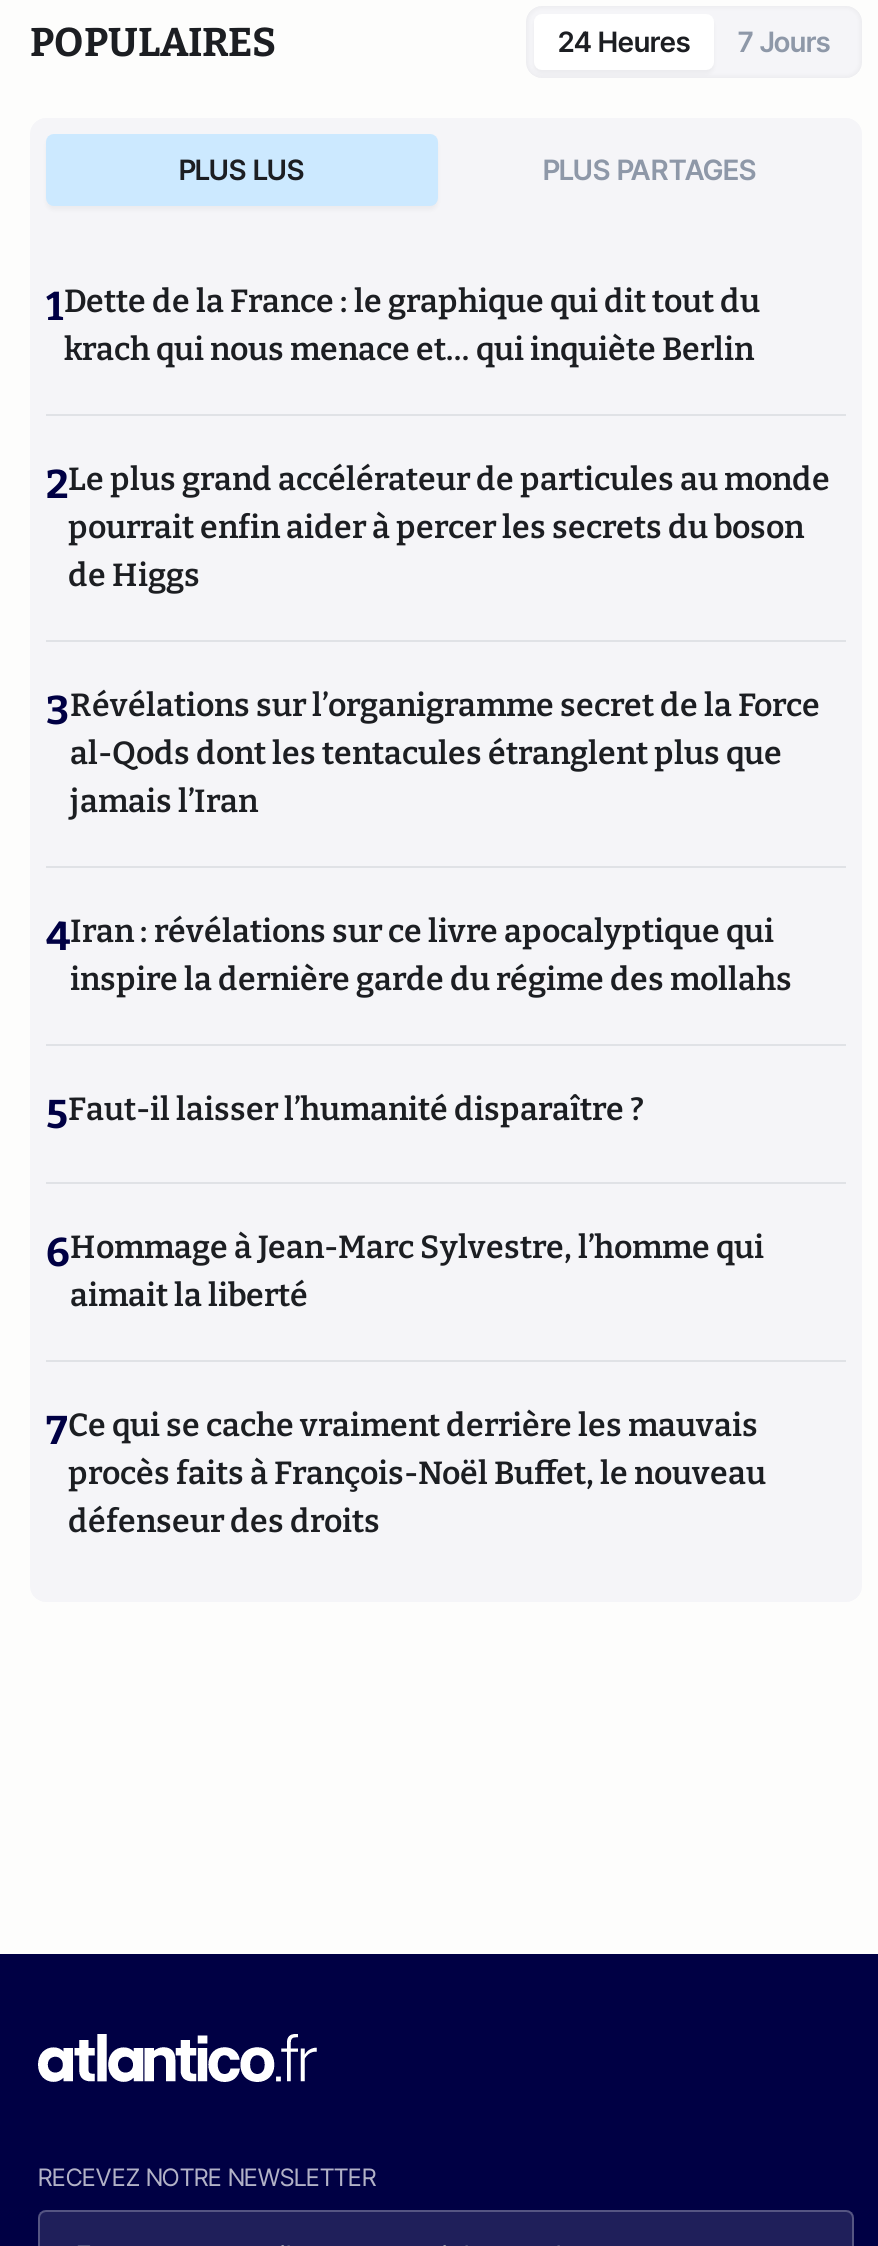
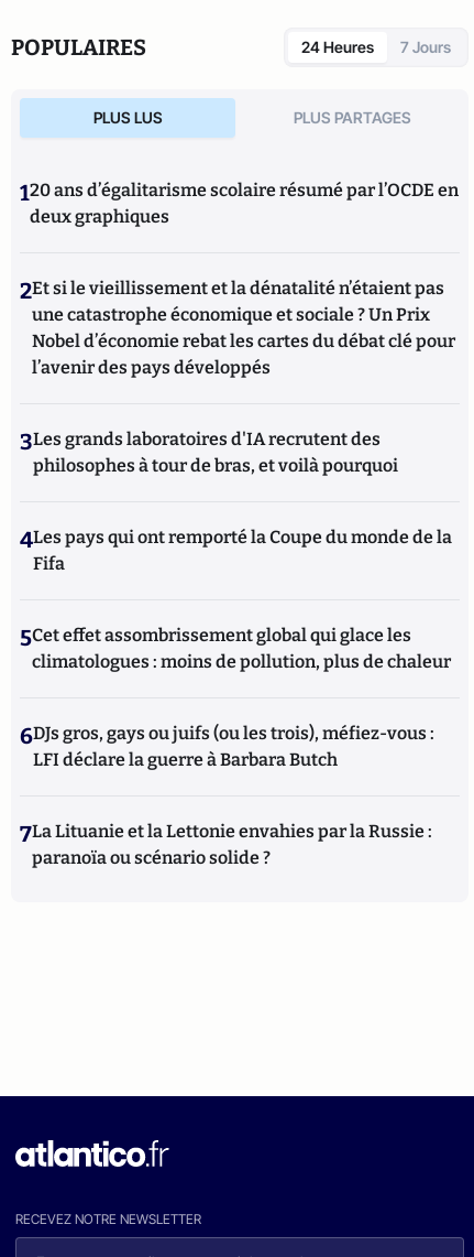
[46,282,760,368] 1Dette de la France : le graphique qui dit tout du | krach qui nous menace et… qui inquiète Berlin -> [20,180,459,227] 120 ans d’égalitarisme scolaire résumé par l’OCDE en | deux graphiques
[46,460,830,594] 2Le plus grand accélérateur de particules au monde | pourrait enfin aider à percer les secrets du boson | de Higgs -> [20,278,455,378] 2Et si le vieillissement et la dénatalité n’étaient pas | une catastrophe économique et sociale ? Un Prix | Nobel d’économie rebat les cartes du débat clé pour | l’avenir des pays développés
[46,686,820,820] 3Révélations sur l’organigramme secret de la Force | al-Qods dont les tentacules étranglent plus que | jamais l’Iran -> [20,429,398,476] 3Les grands laboratoires d'IA recrutent des | philosophes à tour de bras, et voilà pourquoi
[46,912,792,998] 4Iran : révélations sur ce livre apocalyptique qui | inspire la dernière garde du régime des mollahs -> [20,527,452,574] 4Les pays qui ont remporté la Coupe du monde de la | Fifa
[46,1090,644,1138] 5Faut-il laisser l’humanité disparaître ? -> [20,625,451,672] 5Cet effet assombrissement global qui glace les | climatologues : moins de pollution, plus de chaleur
[46,1228,764,1314] 6Hommage à Jean-Marc Sylvestre, l’homme qui | aimait la liberté -> [20,723,434,770] 6DJs gros, gays ou juifs (ou les trois), méfiez-vous : | LFI déclare la guerre à Barbara Butch
[46,1406,766,1540] 7Ce qui se cache vraiment derrière les mauvais | procès faits à François-Noël Buffet, le nouveau | défenseur des droits -> [20,821,432,868] 7La Lituanie et la Lettonie envahies par la Russie : | paranoïa ou scénario solide ?

